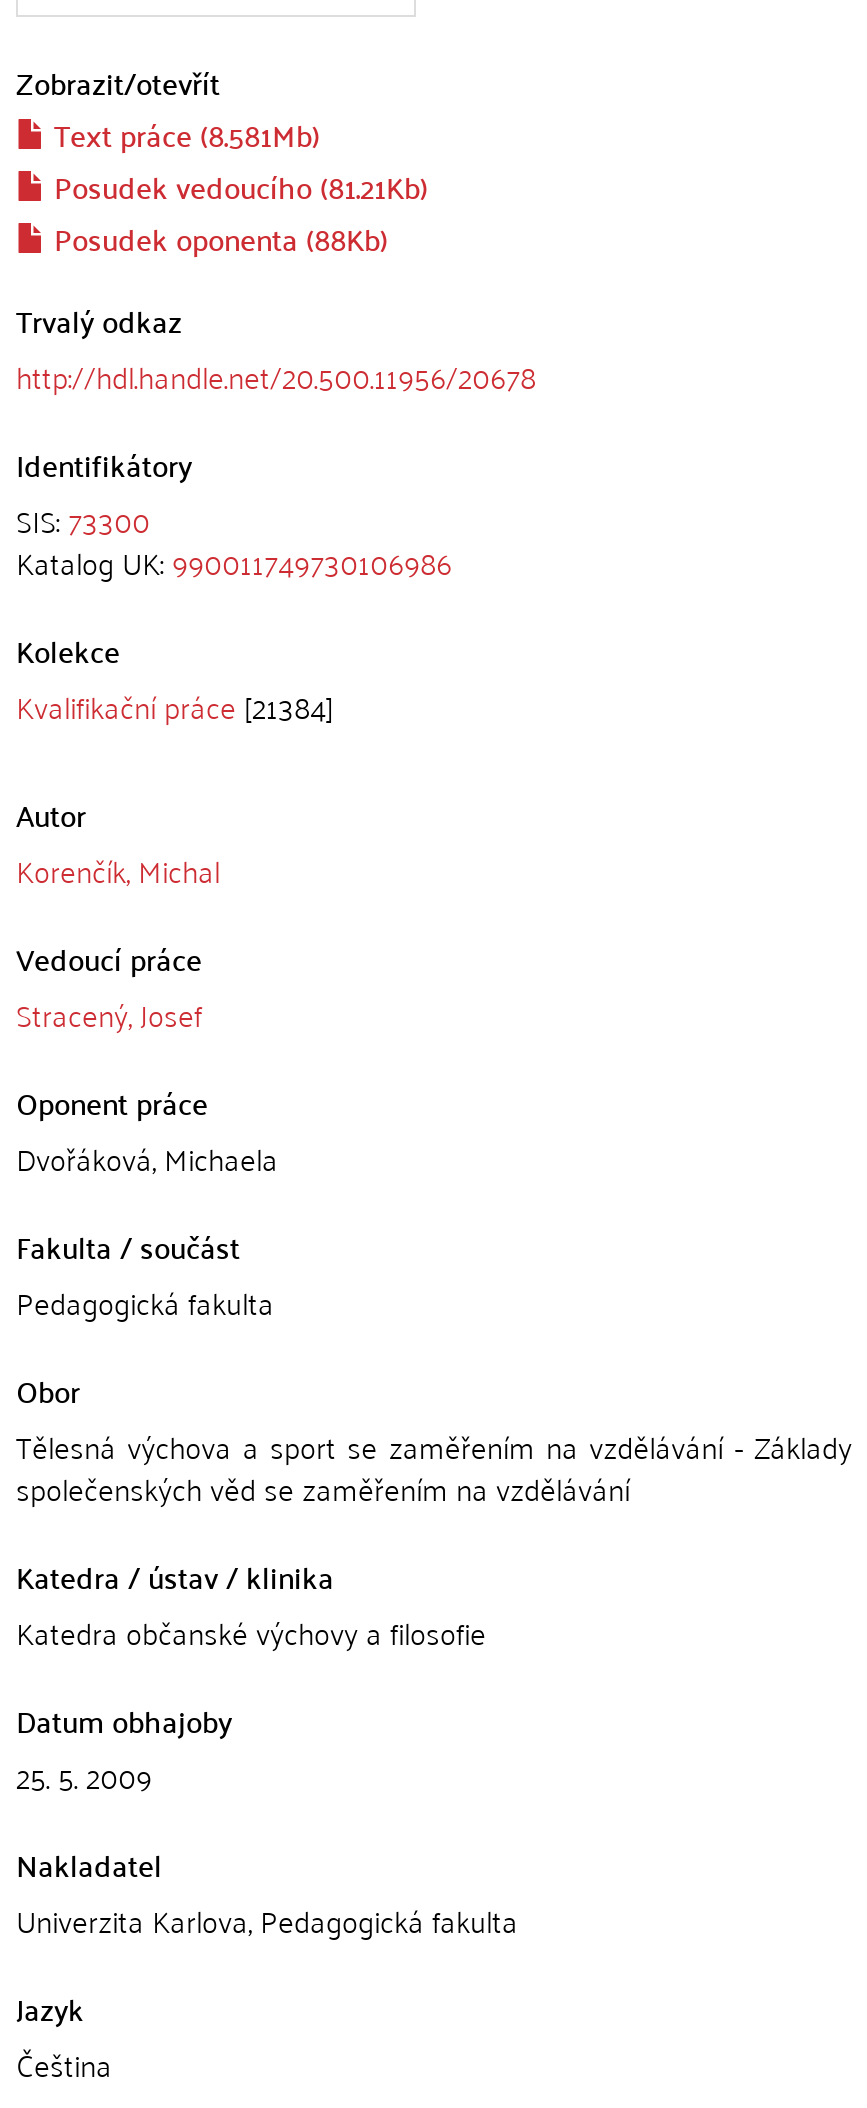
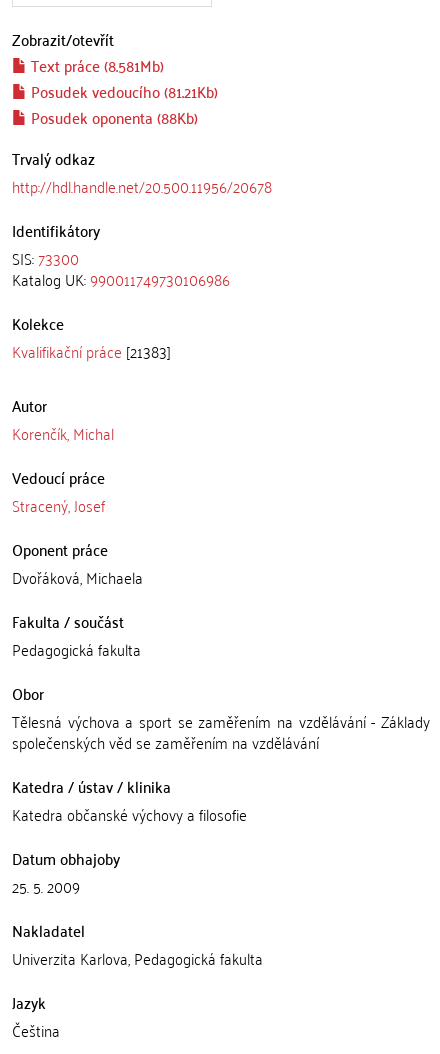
[16,676,334,732] Kvalifikační práce [21384] -> [12,337,171,365] Kvalifikační práce [21383]

